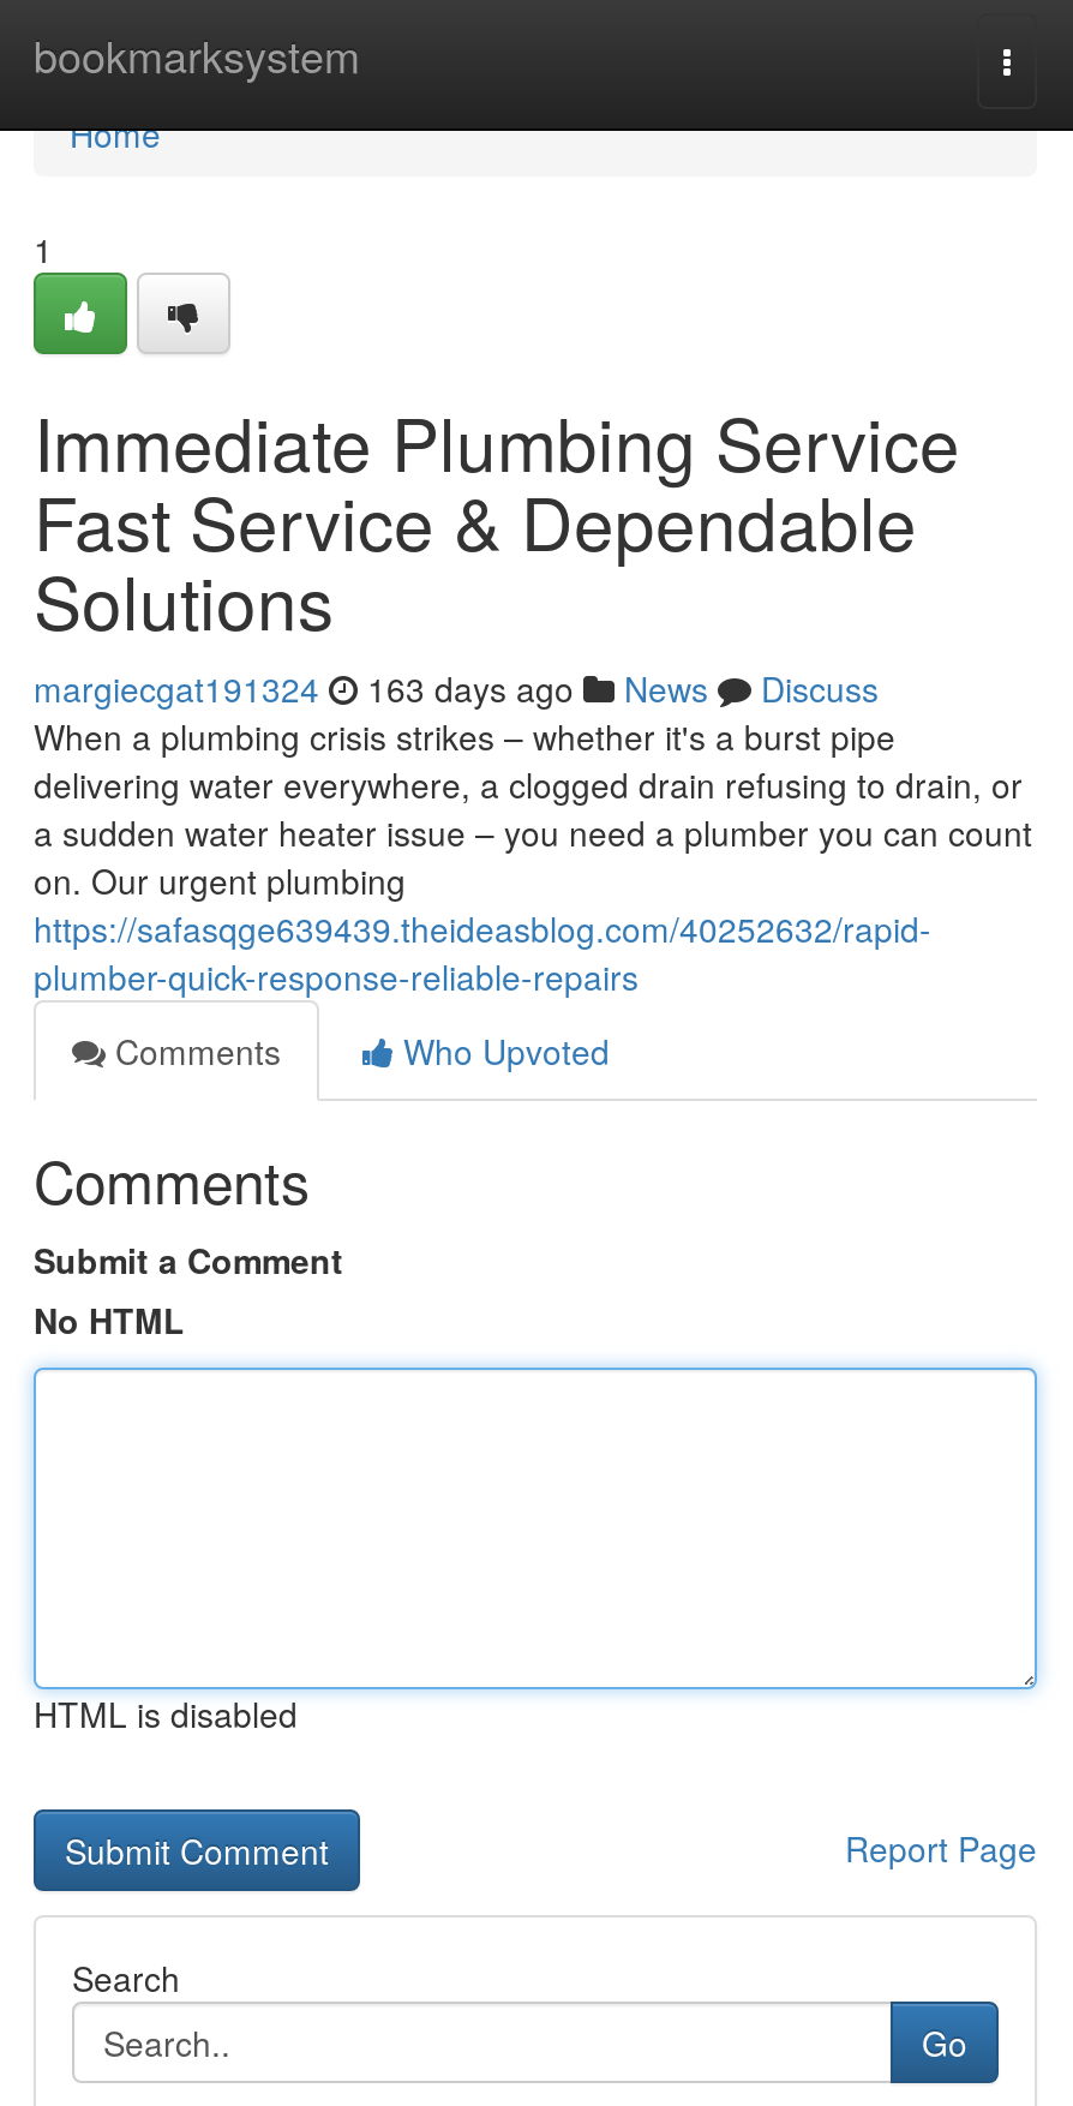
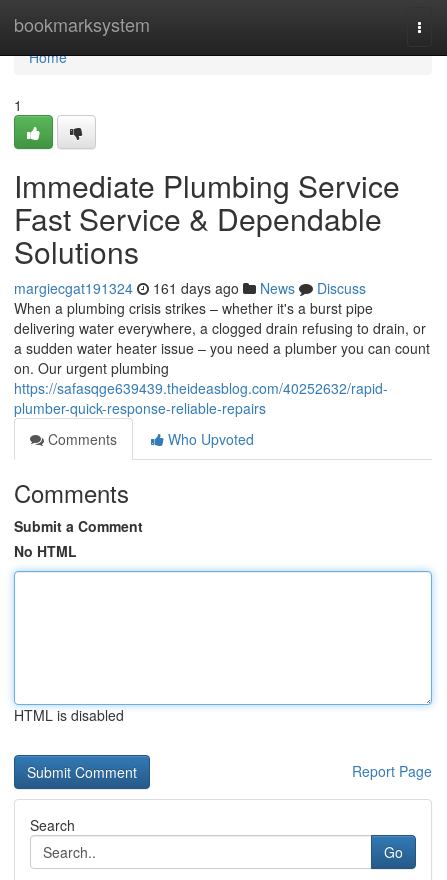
[34,664,879,712] margiecgat191324 163 days ago News Discuss -> [14,278,366,298] margiecgat191324 161 days ago News Discuss

